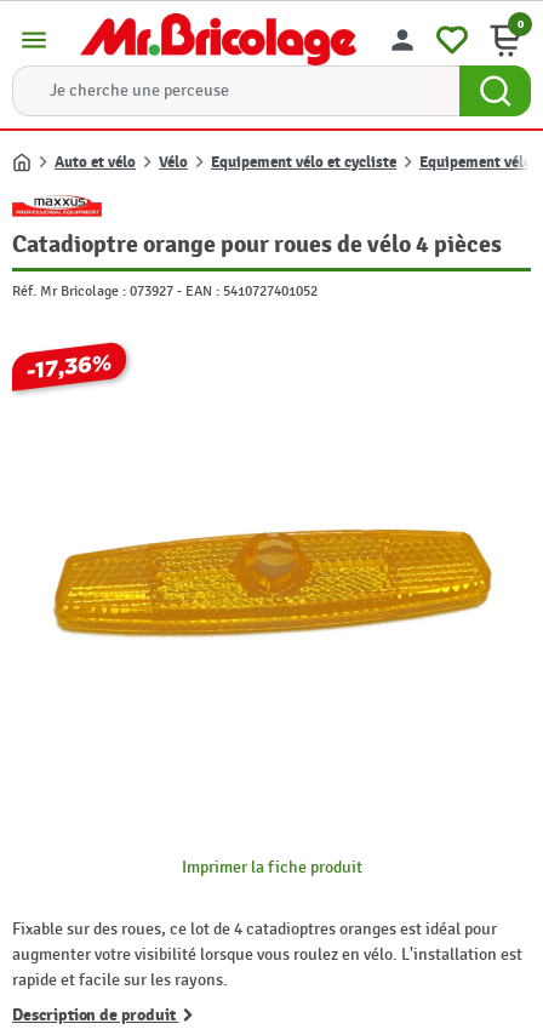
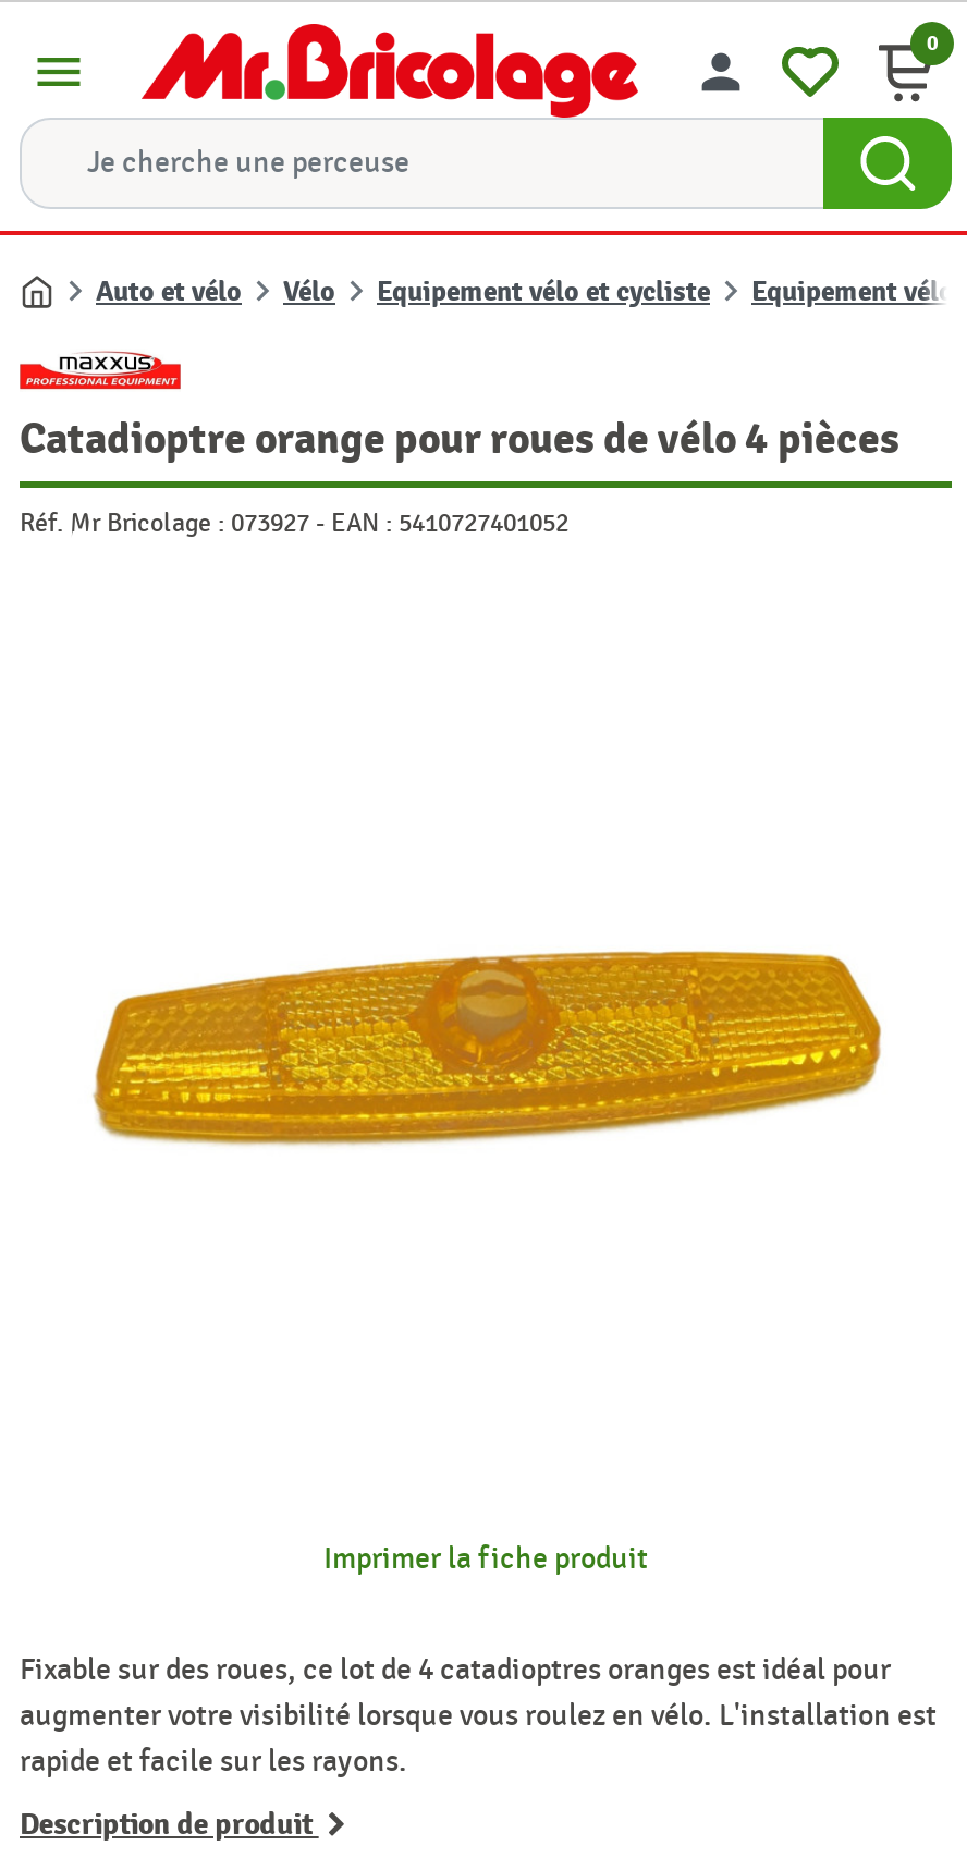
[27,349,112,383] -17,36% -> none

